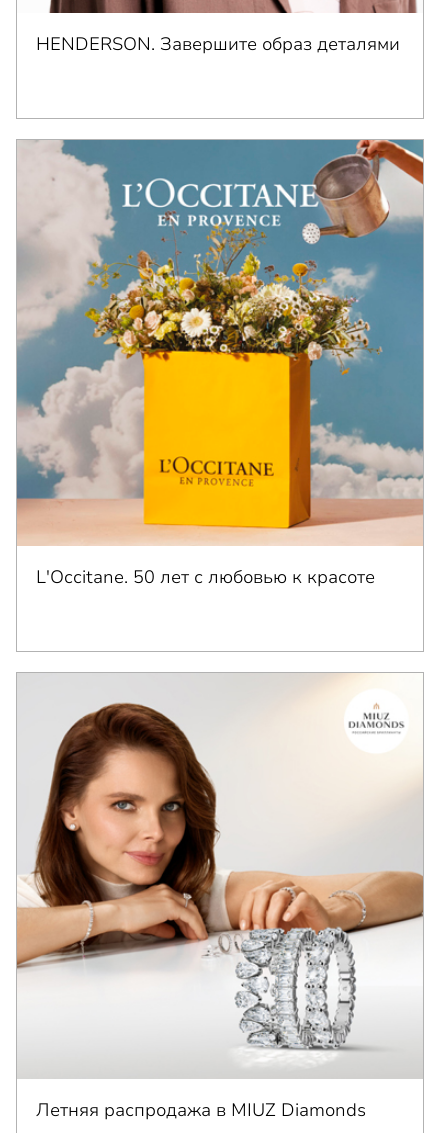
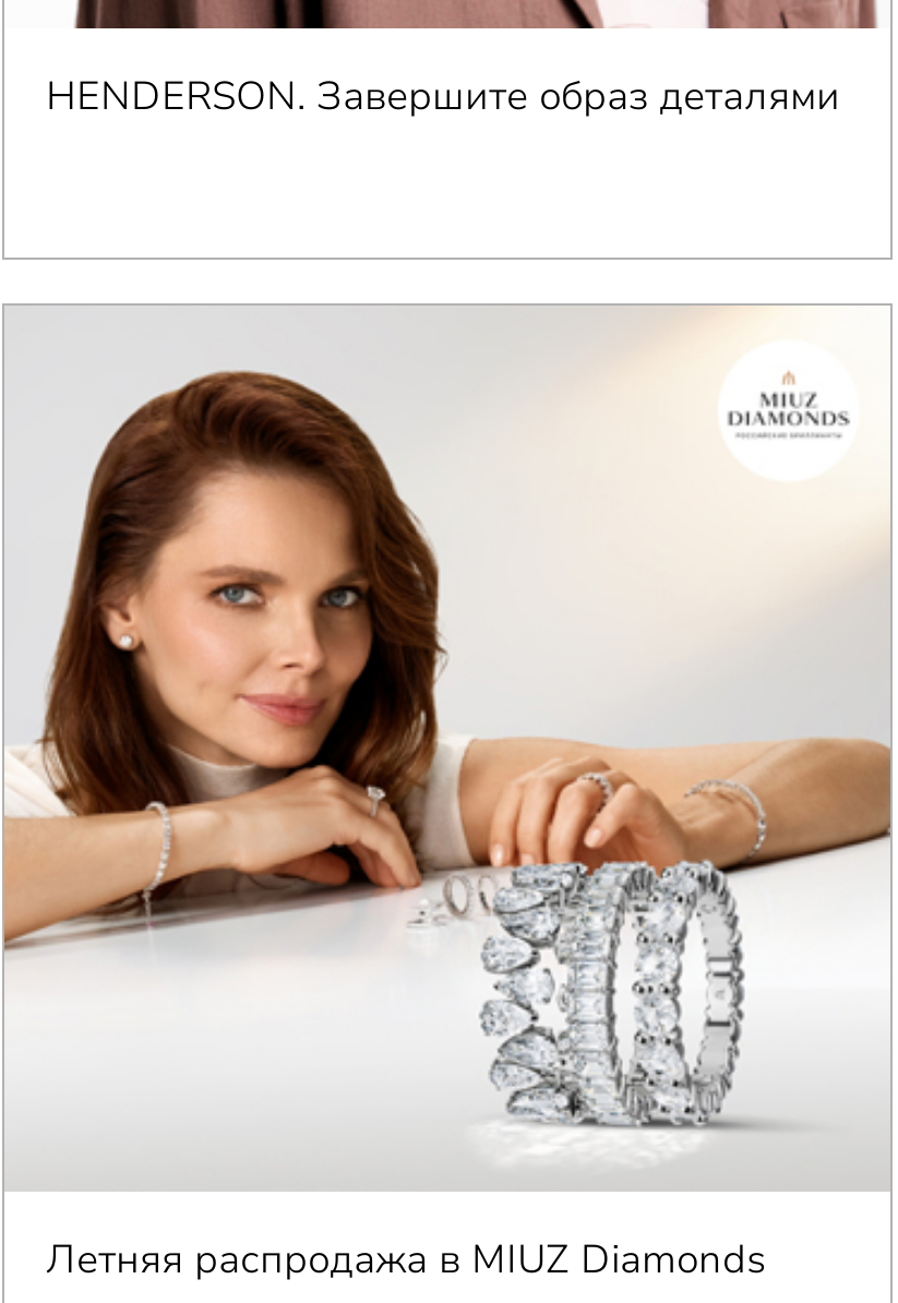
[16,139,424,589] [image] | L'Occitane. 50 лет с любовью к красоте -> none

